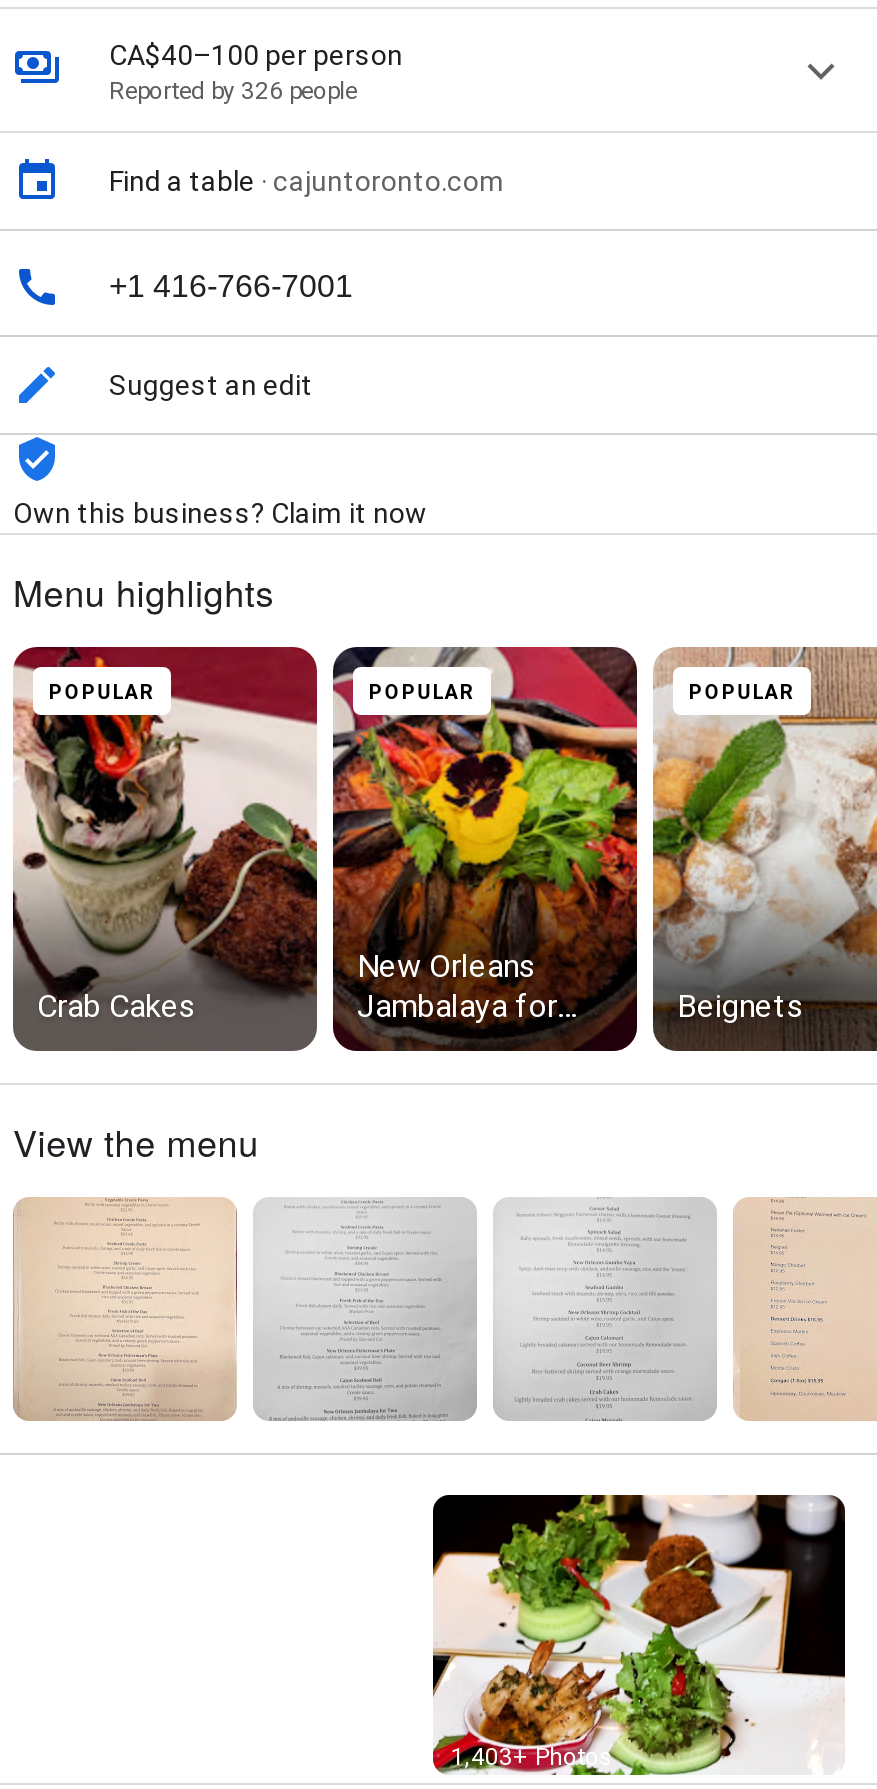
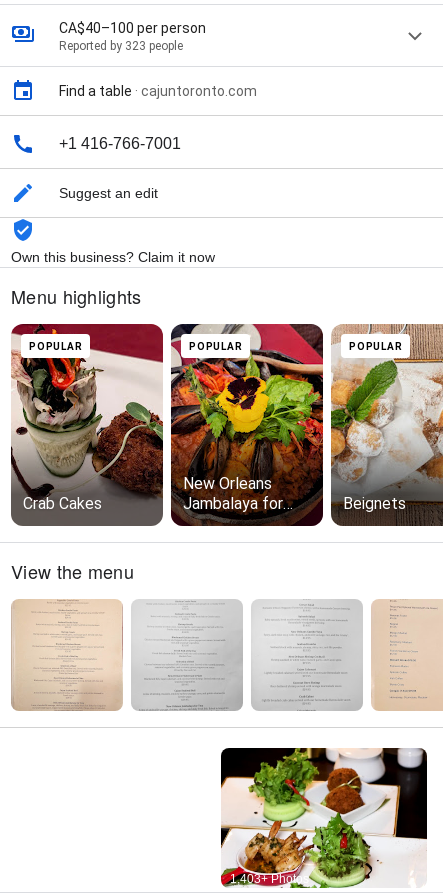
[109,77,357,105] Reported by 326 people -> [59,39,183,53] Reported by 323 people

